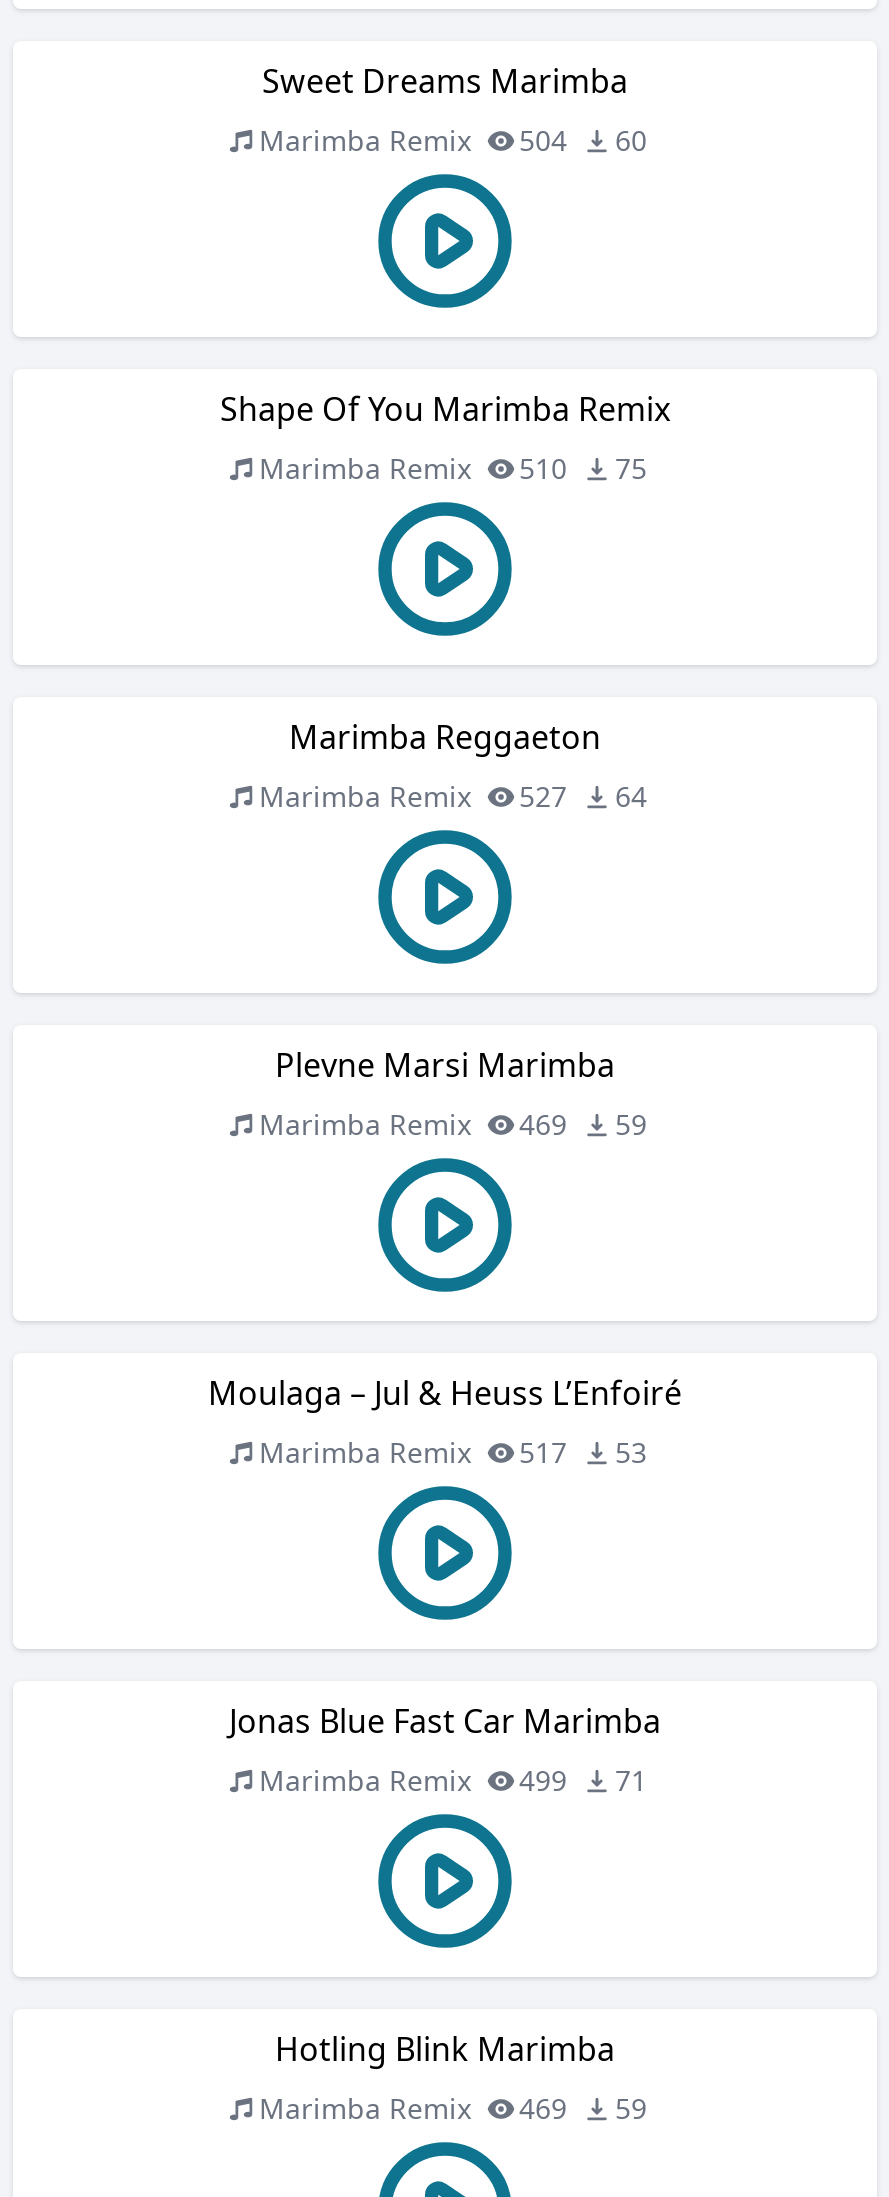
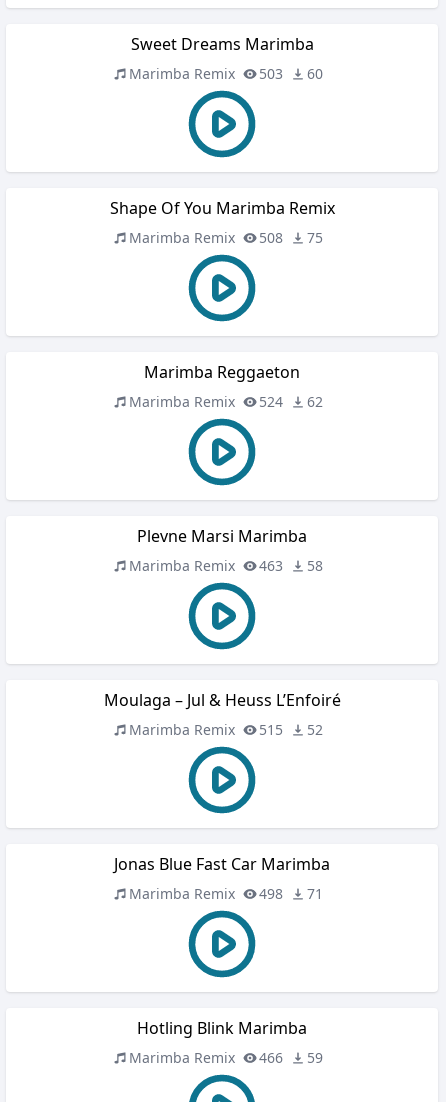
[259,121,647,159] Marimba Remix 504 60 -> [129,64,323,83] Marimba Remix 503 60
[259,449,647,487] Marimba Remix 510 75 -> [129,228,323,247] Marimba Remix 508 75
[519,777,567,815] 527 -> [259,392,283,411] 524
[615,777,647,815] 64 -> [307,392,323,411] 62
[519,1105,567,1143] 469 -> [259,556,283,575] 463
[615,1105,647,1143] 59 -> [307,556,323,575] 58
[519,1433,567,1471] 517 -> [259,720,283,739] 515
[615,1433,647,1471] 53 -> [307,720,323,739] 52
[259,1761,647,1799] Marimba Remix 499 71 -> [129,884,323,903] Marimba Remix 498 71
[259,2089,647,2127] Marimba Remix 469 59 -> [129,1048,323,1067] Marimba Remix 466 59

